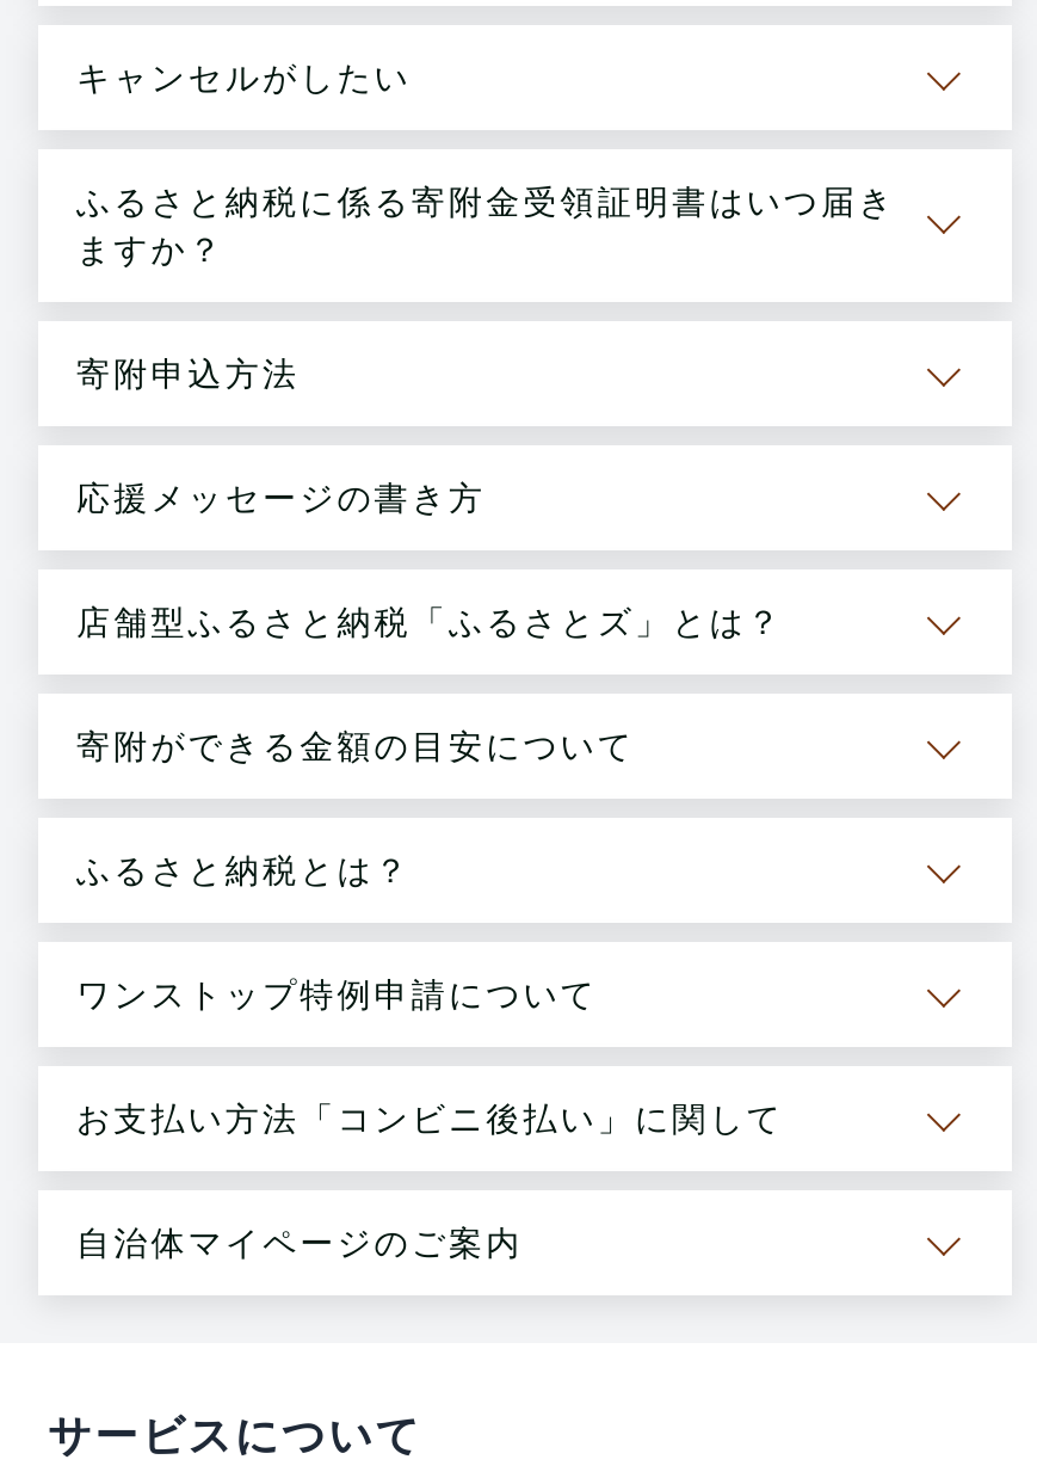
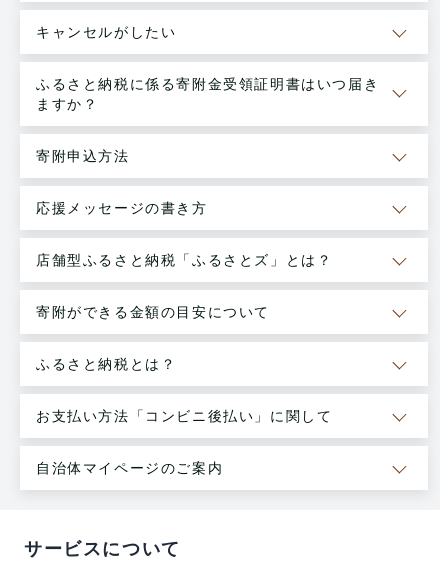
[76,970,598,1016] ワンストップ特例申請について -> none

